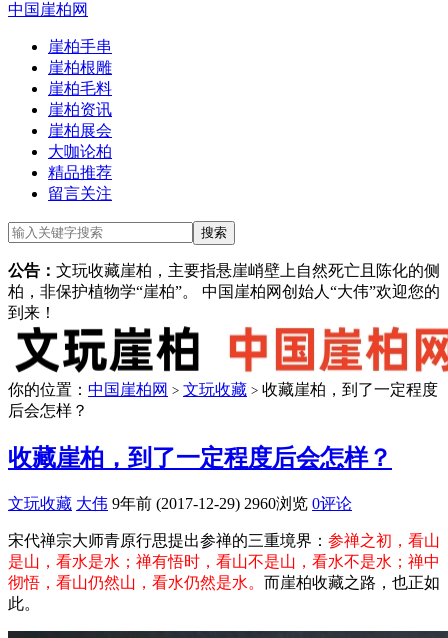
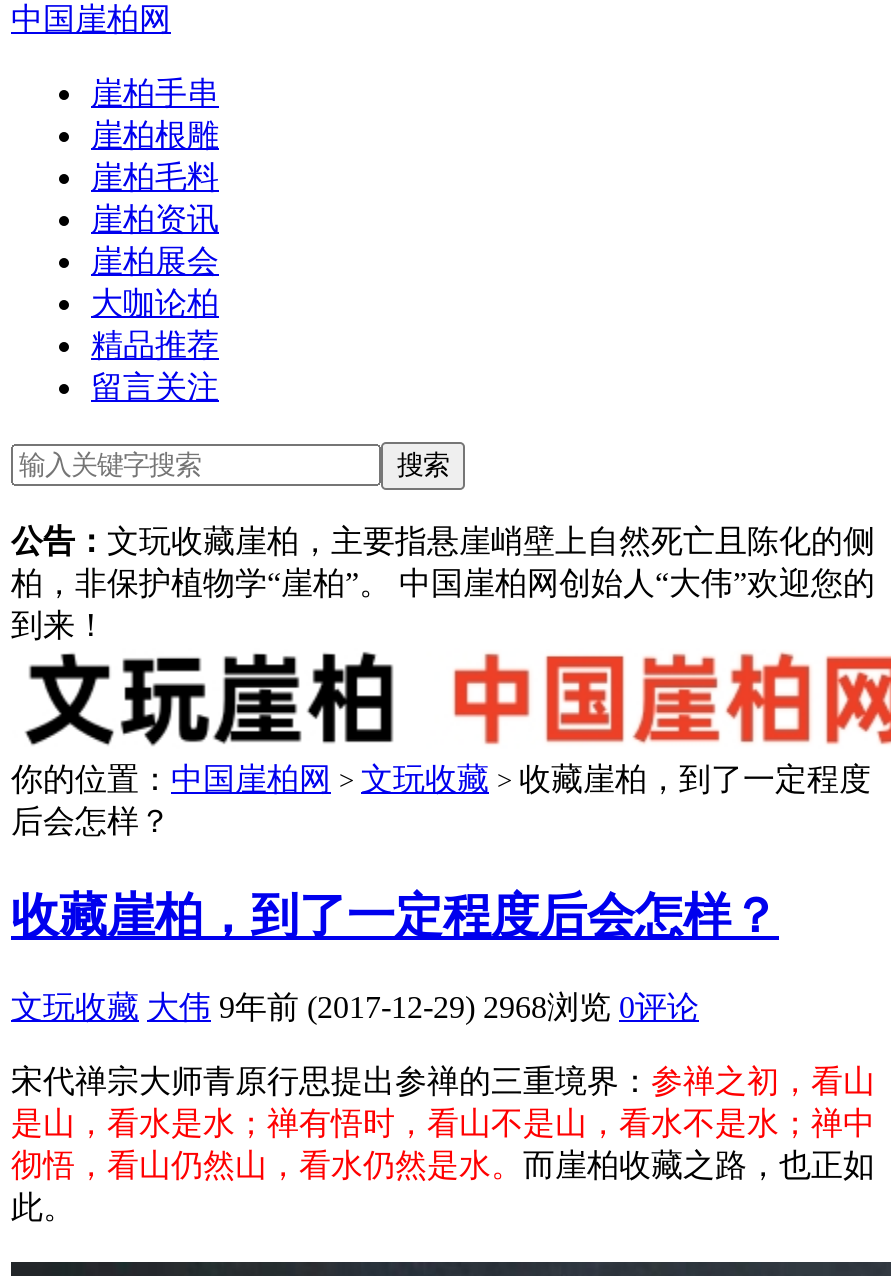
[8,495,352,512] 文玩收藏 大伟 9年前 (2017-12-29) 2960浏览 0评论 -> [11,990,699,1024] 文玩收藏 大伟 9年前 (2017-12-29) 2968浏览 0评论

